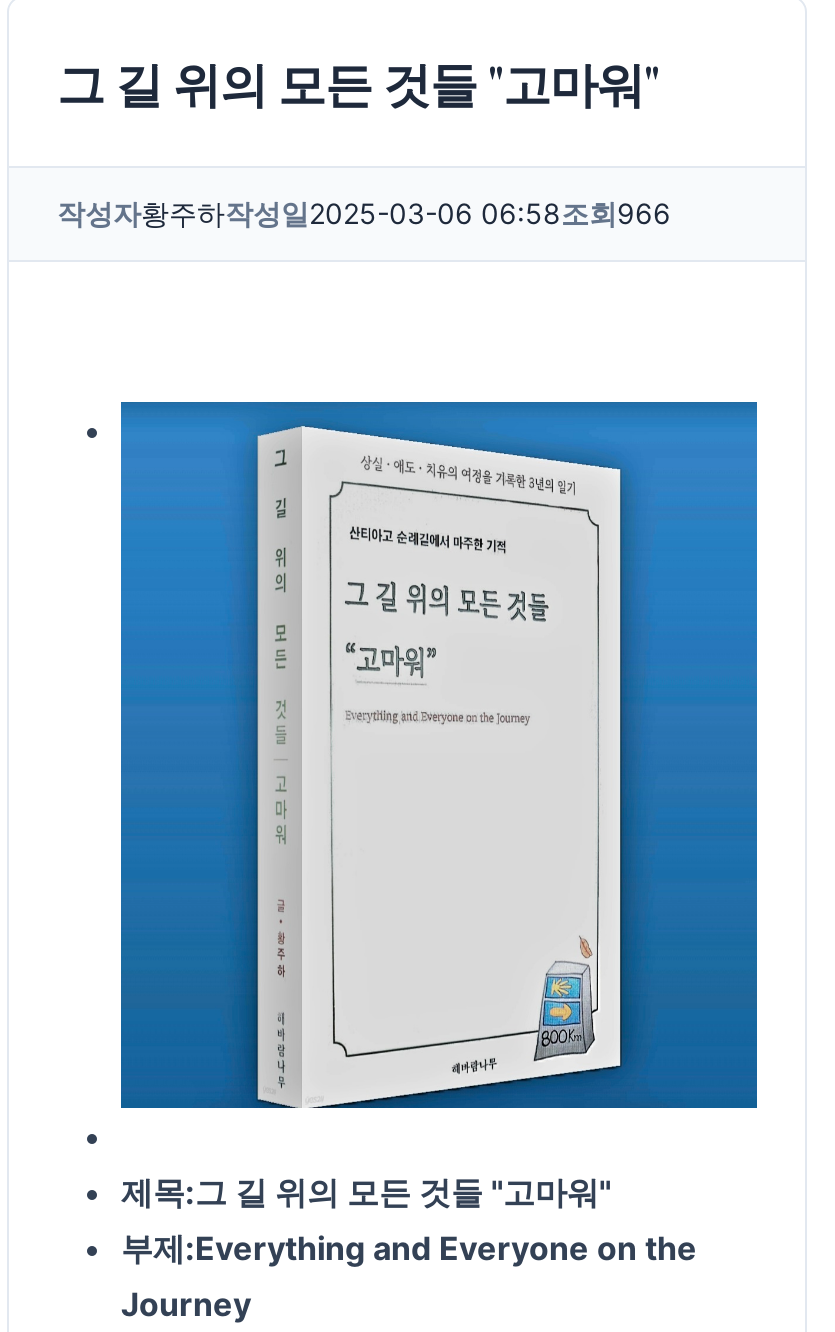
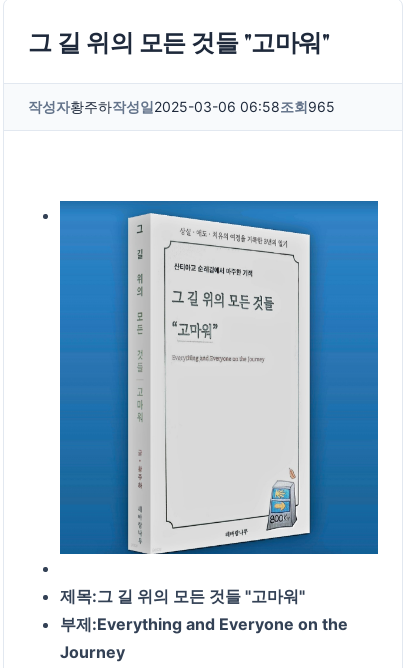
[57,196,671,230] 작성자황주하작성일2025-03-06 06:58조회966 -> [28,98,335,115] 작성자황주하작성일2025-03-06 06:58조회965

